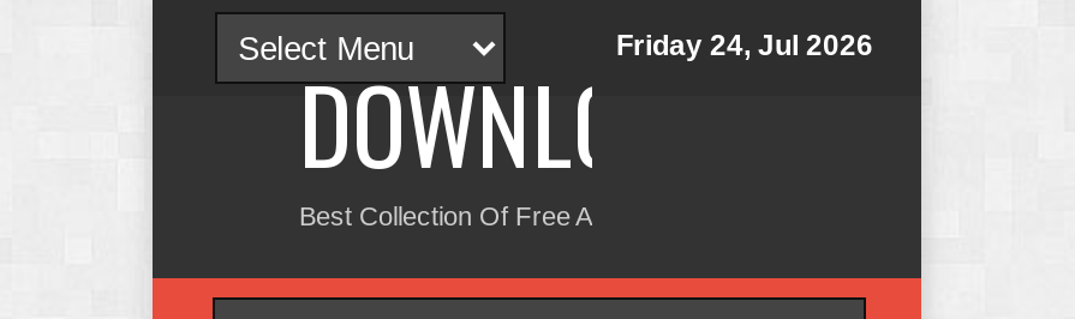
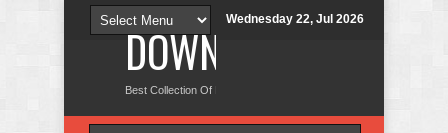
[616,29,873,62] Friday 24, Jul 2026 -> [226,12,364,26] Wednesday 22, Jul 2026

